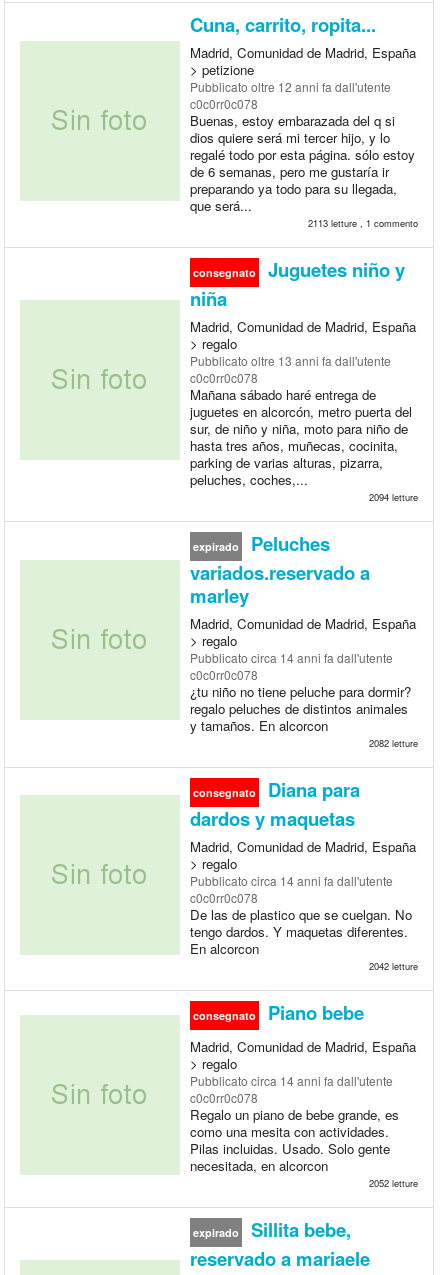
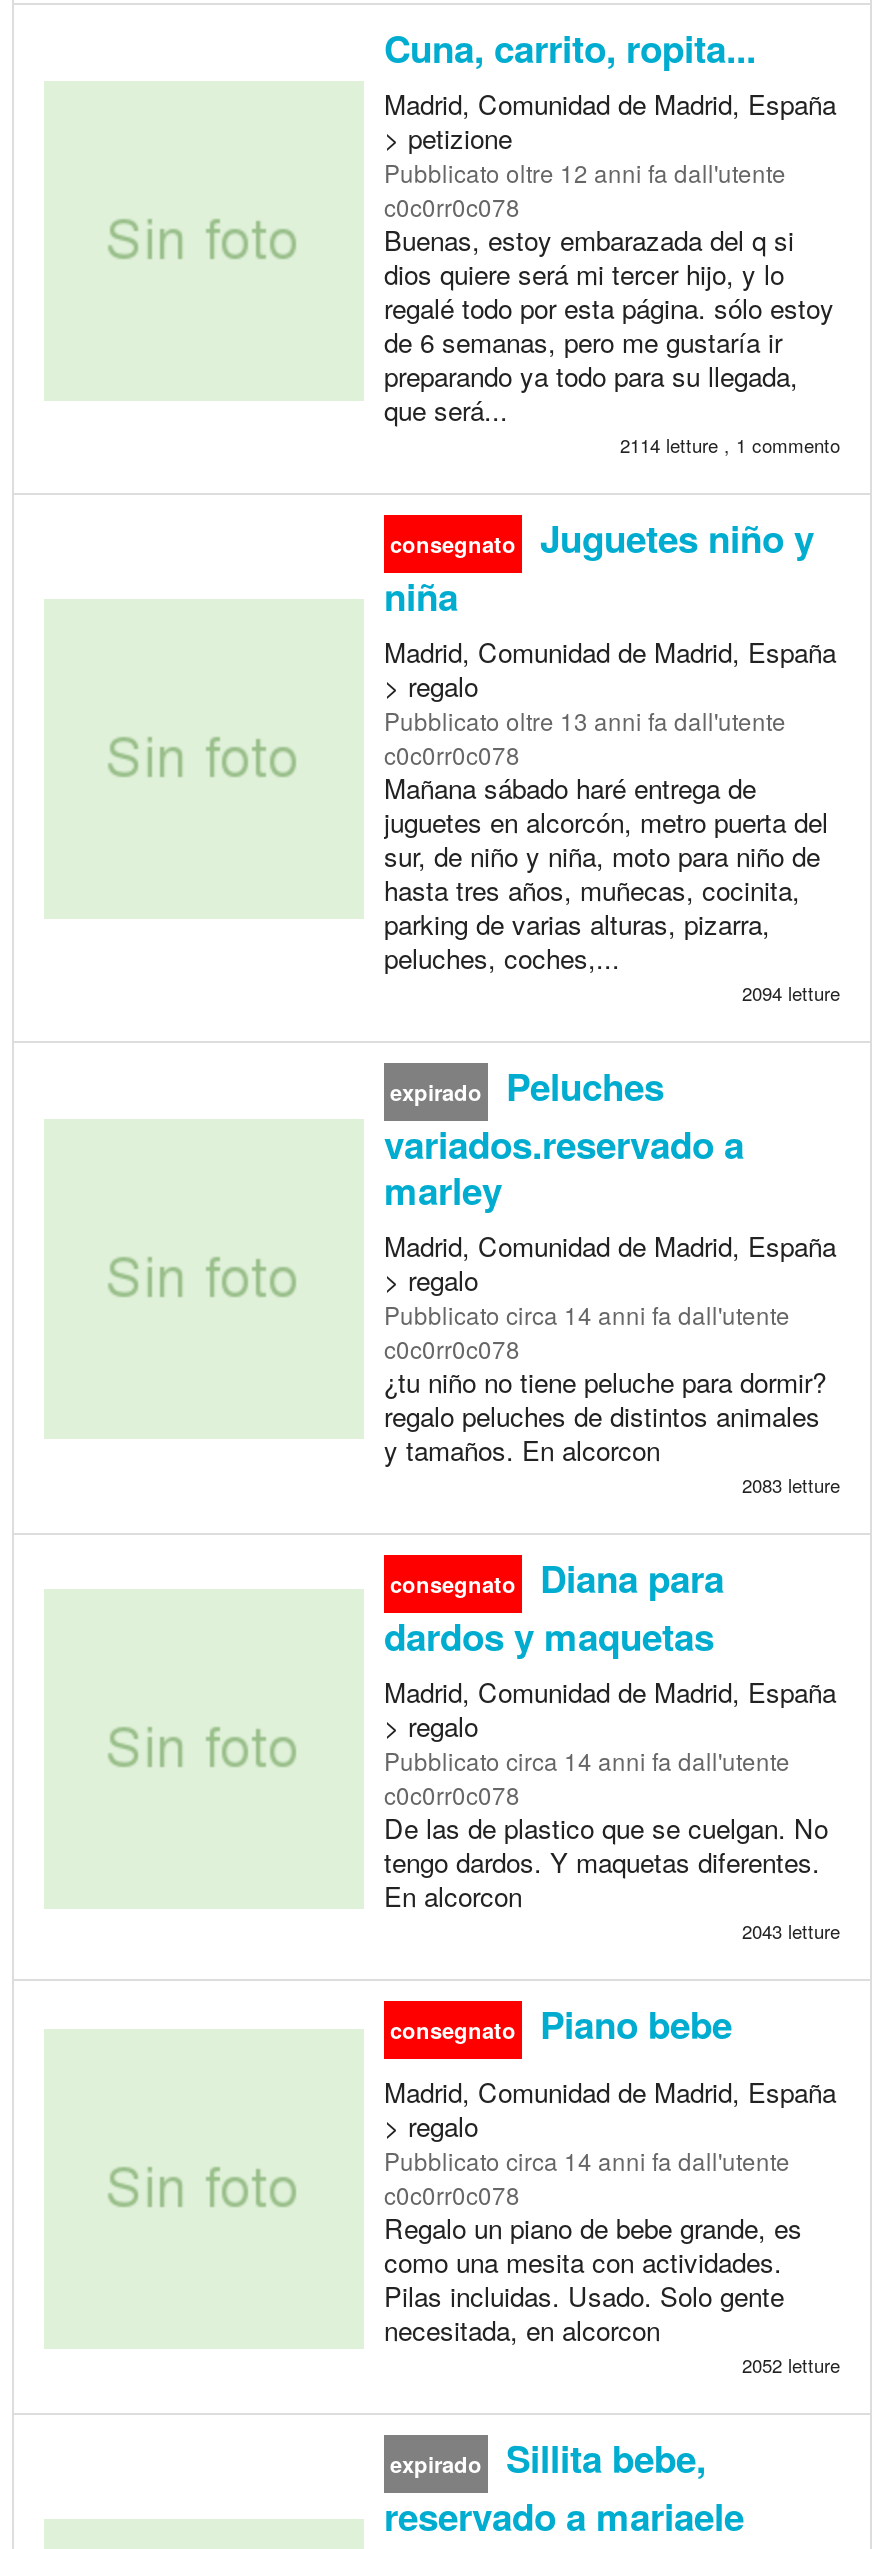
[308,215,418,229] 2113 letture , 1 commento -> [620,430,840,458] 2114 letture , 1 commento
[369,735,418,749] 2082 letture -> [742,1470,840,1498] 2083 letture
[369,958,418,972] 2042 letture -> [742,1916,840,1944] 2043 letture

